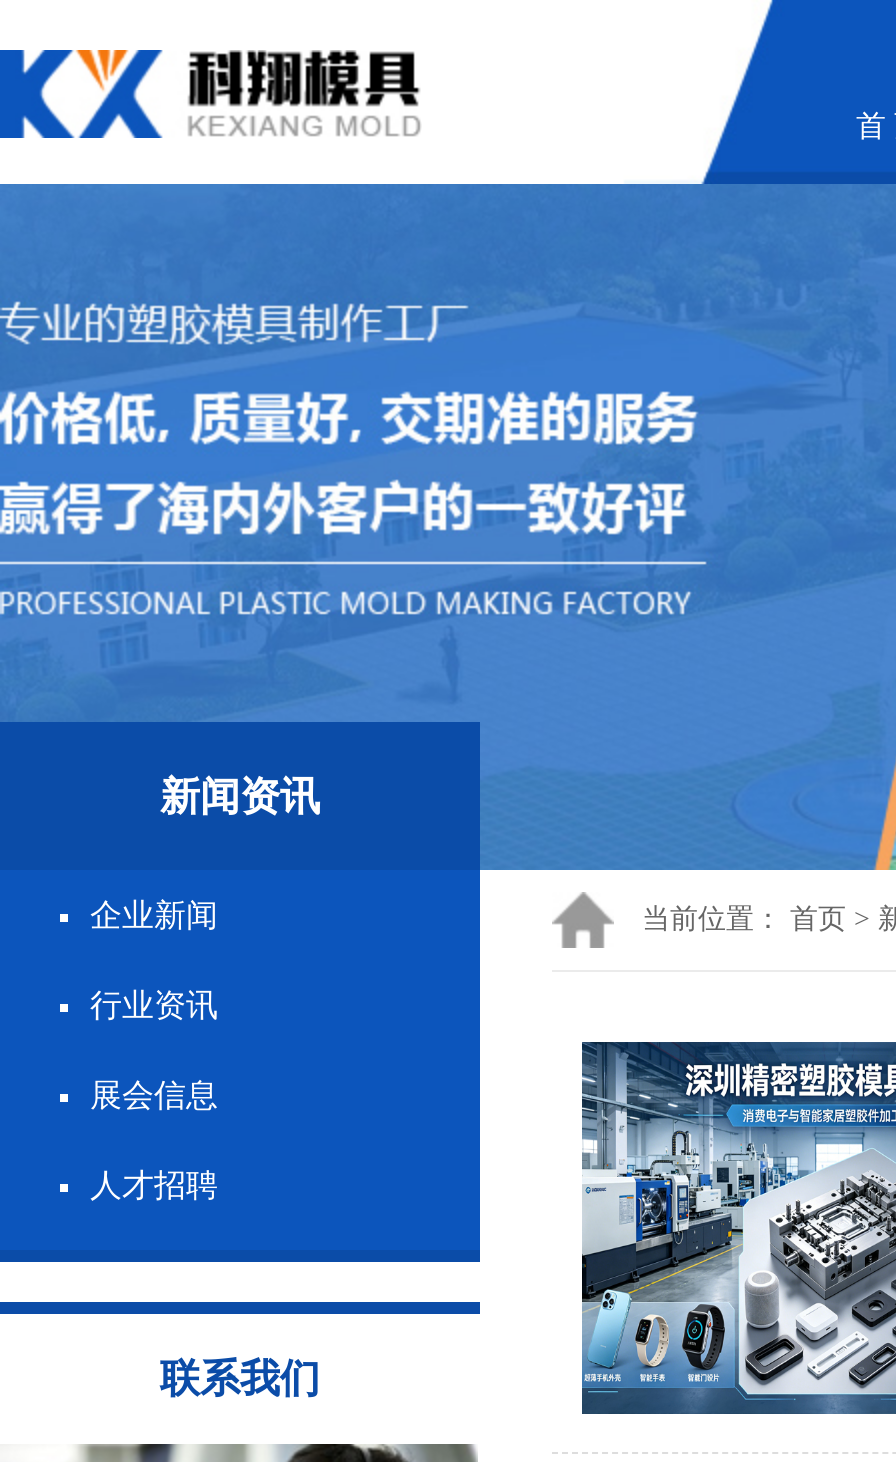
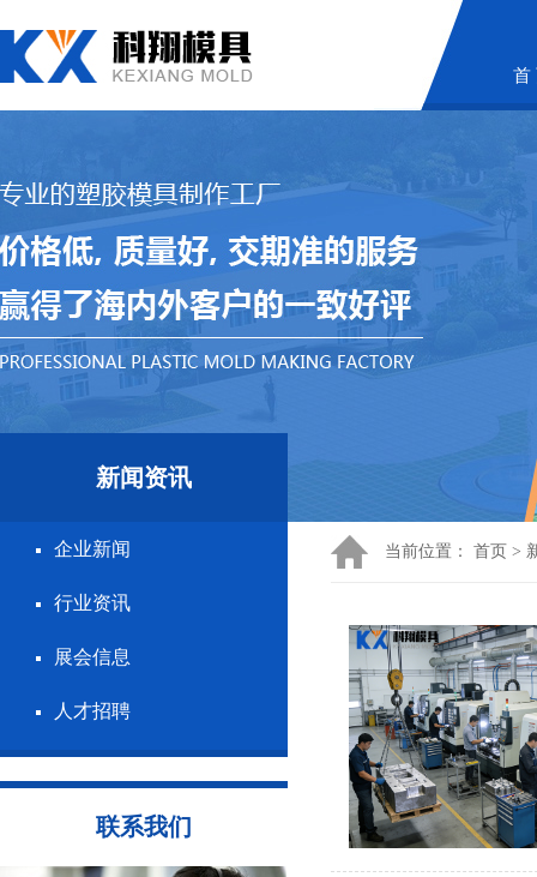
[580,1040,890,1416] [image] -> [348,624,533,849] [image]

